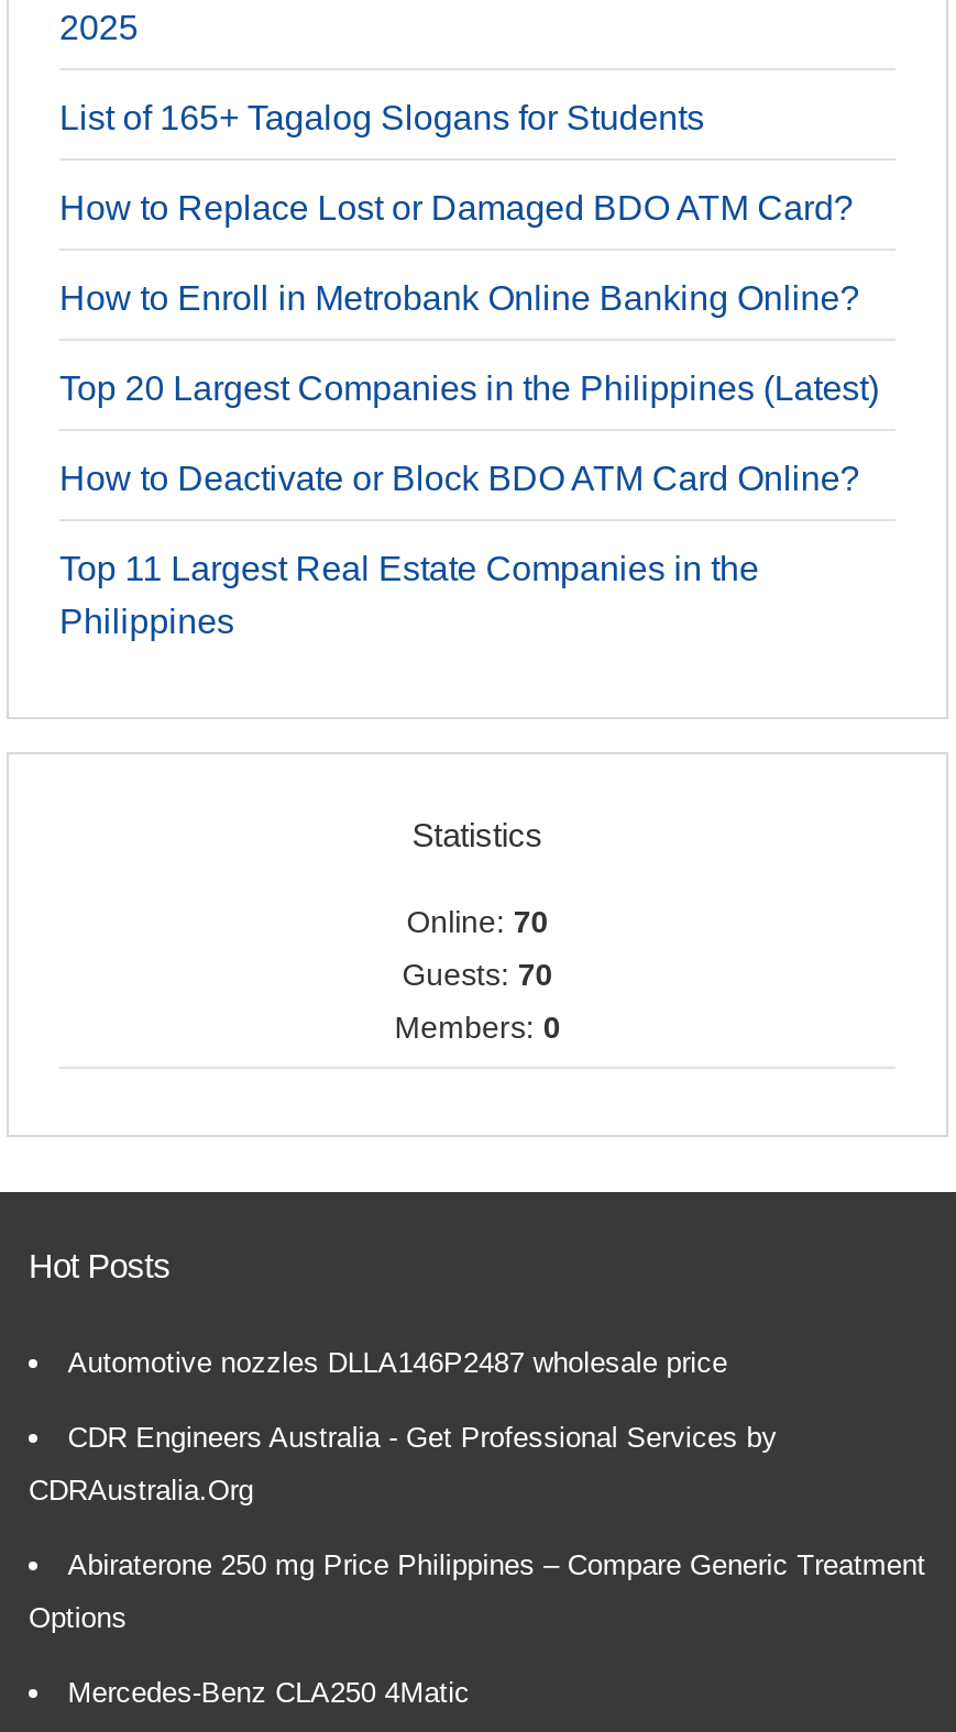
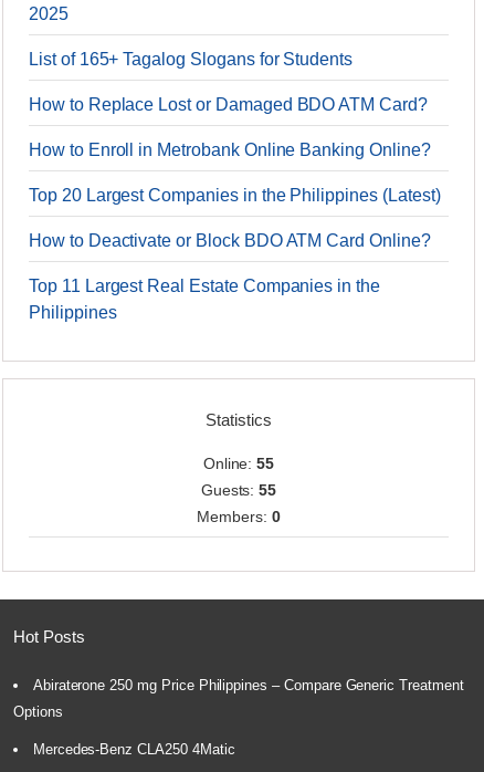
[406,904,549,940] Online: 70 -> [203,455,274,472] Online: 55
[402,957,553,992] Guests: 70 -> [201,481,277,499] Guests: 55
[29,1346,777,1507] Automotive nozzles DLLA146P2487 wholesale price | CDR Engineers Australia - Get Professional Services by | CDRAustralia.Org -> none

